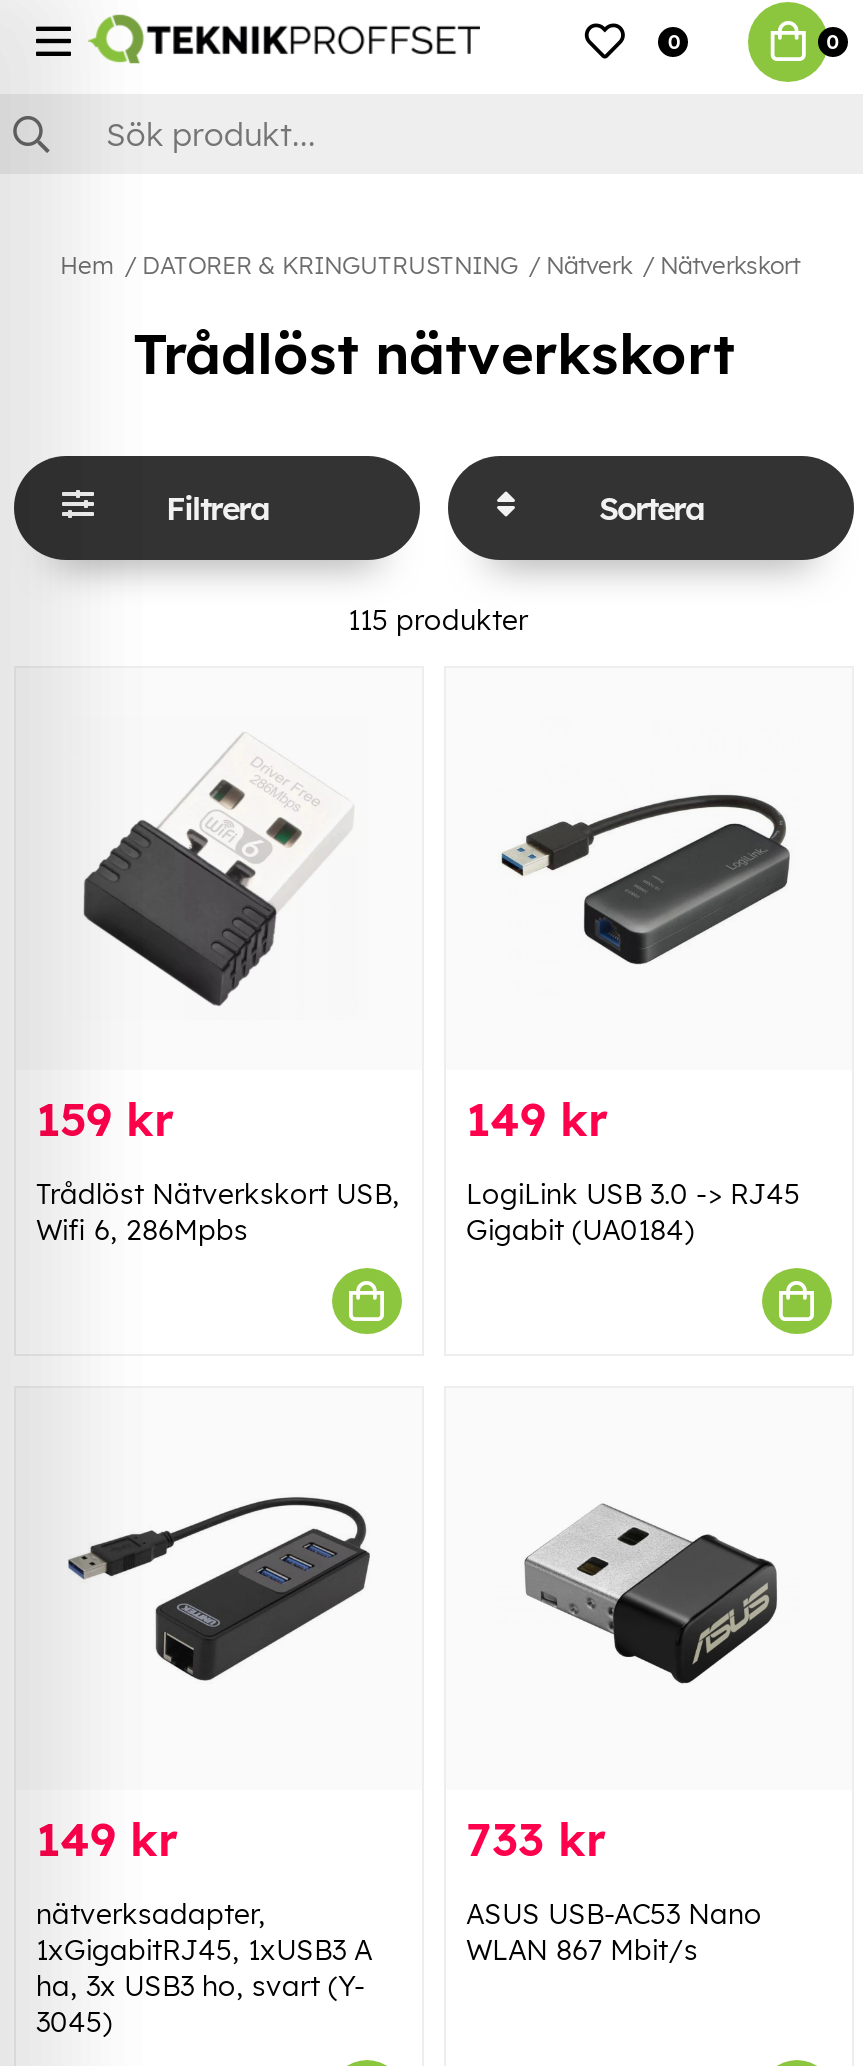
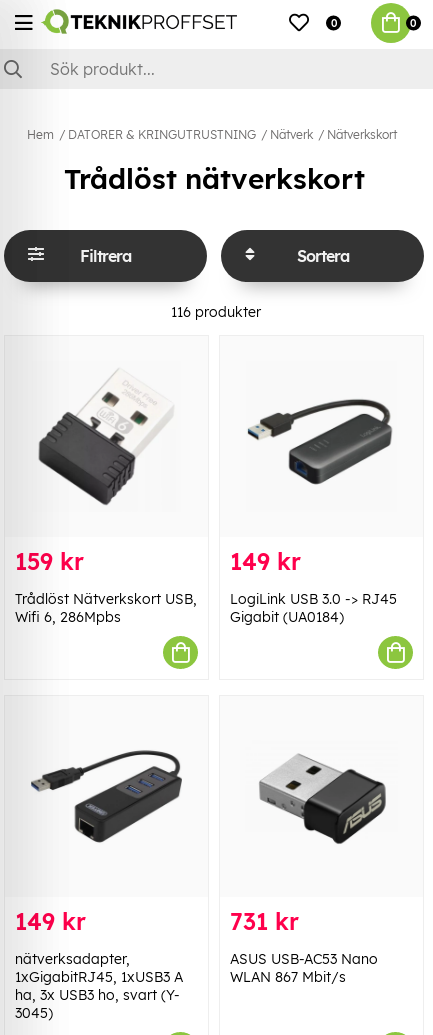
[348,602,528,638] 115 produkter -> [171,303,261,321] 116 produkter
[466,1811,606,1869] 733 kr -> [230,907,299,936] 731 kr

